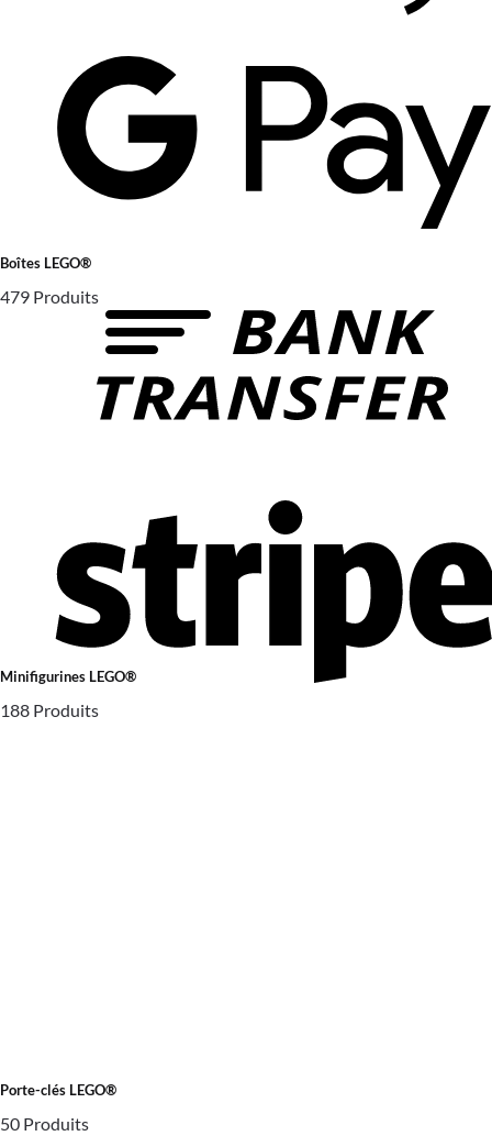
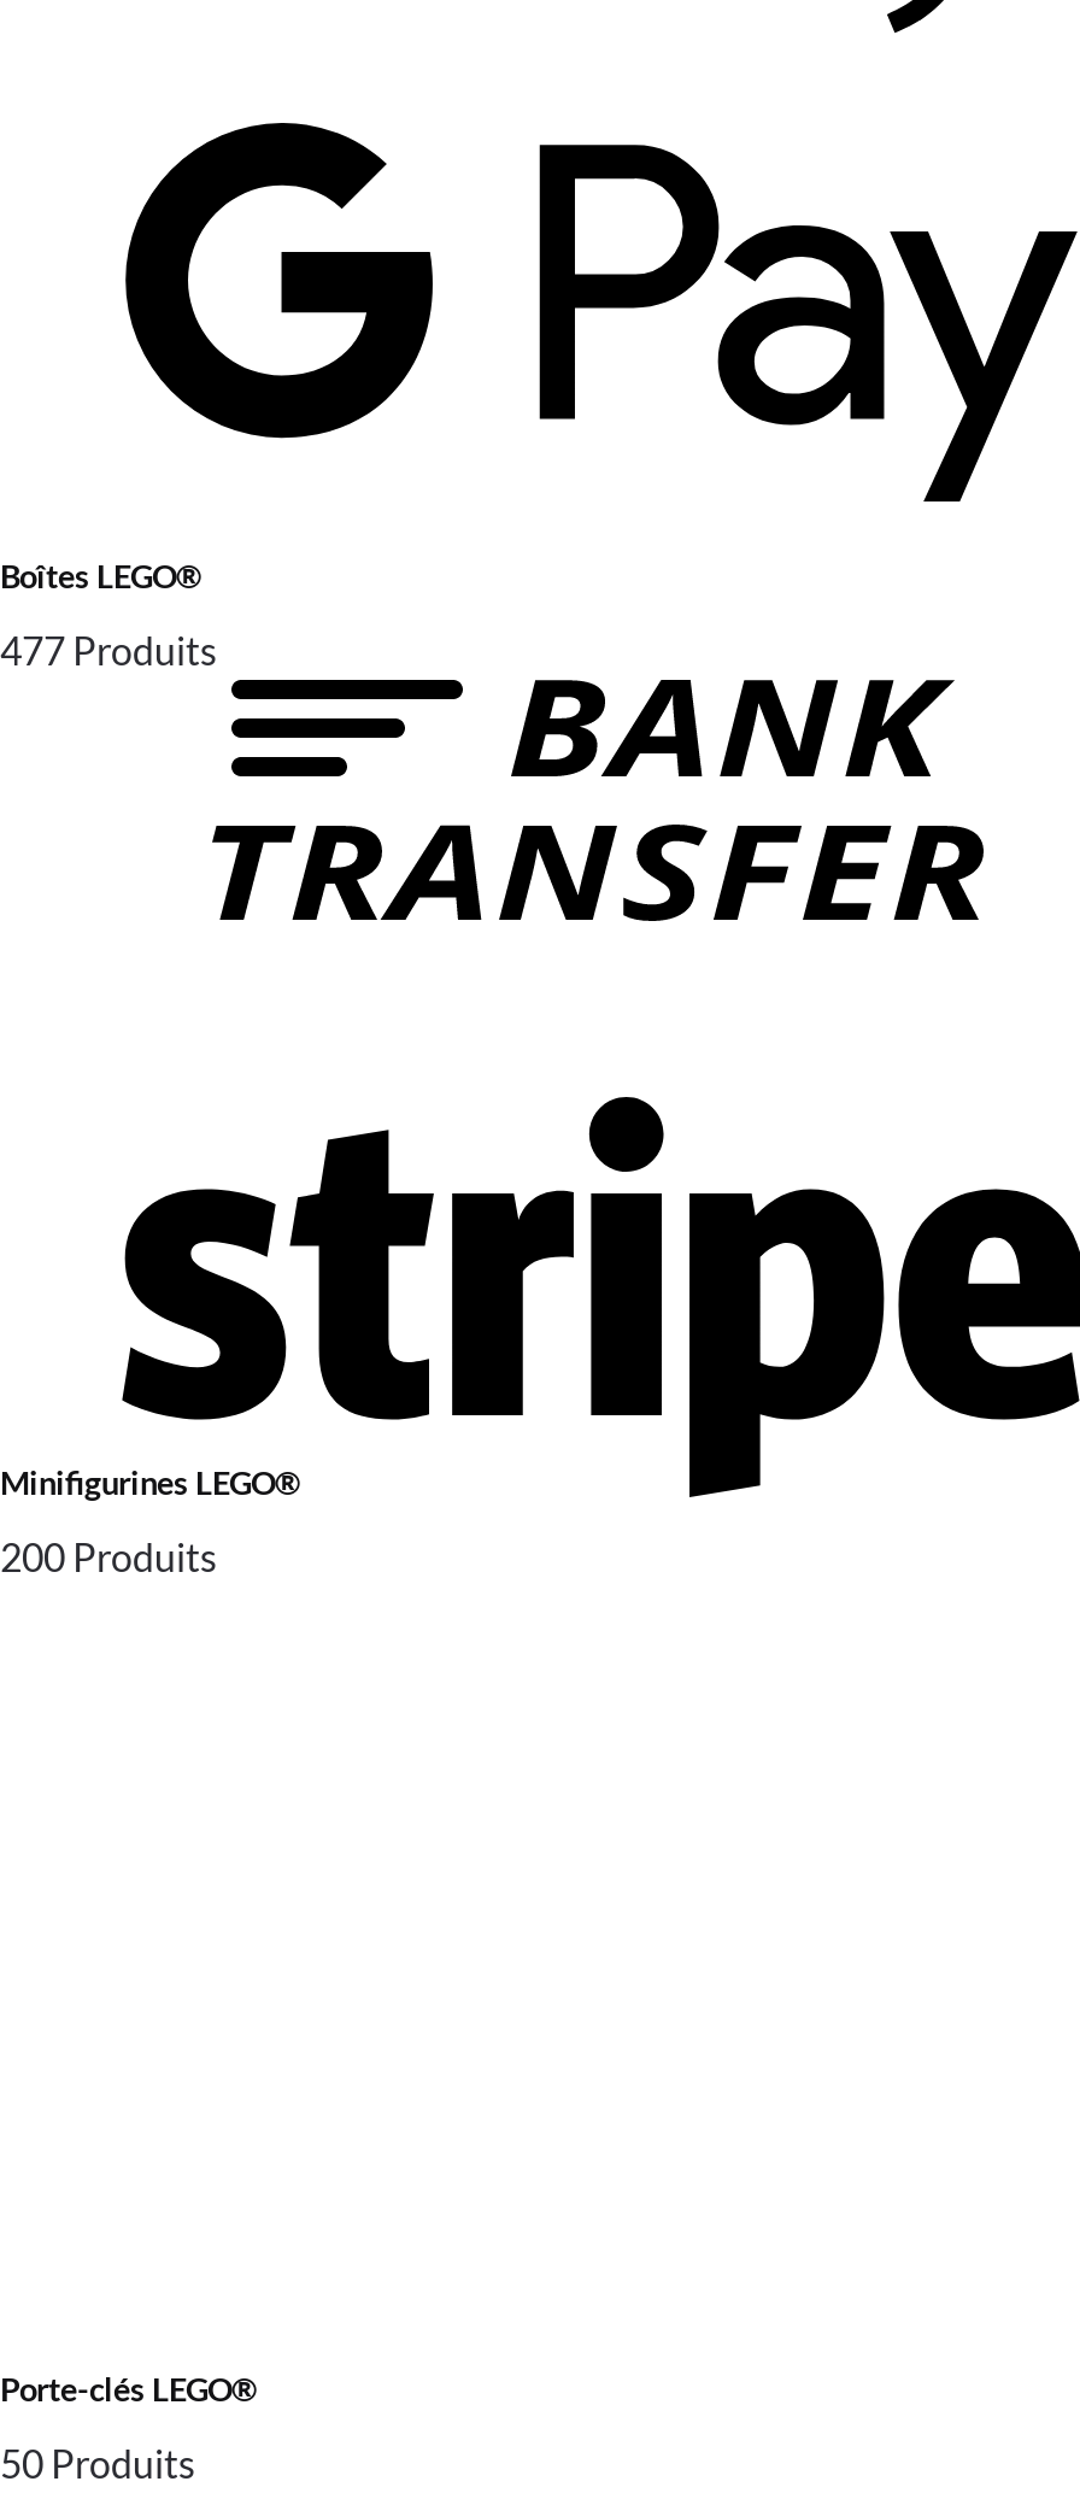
[0,286,99,307] 479 Produits -> [0,627,217,673] 477 Produits
[0,699,99,720] 188 Produits -> [0,1533,217,1579] 200 Produits

